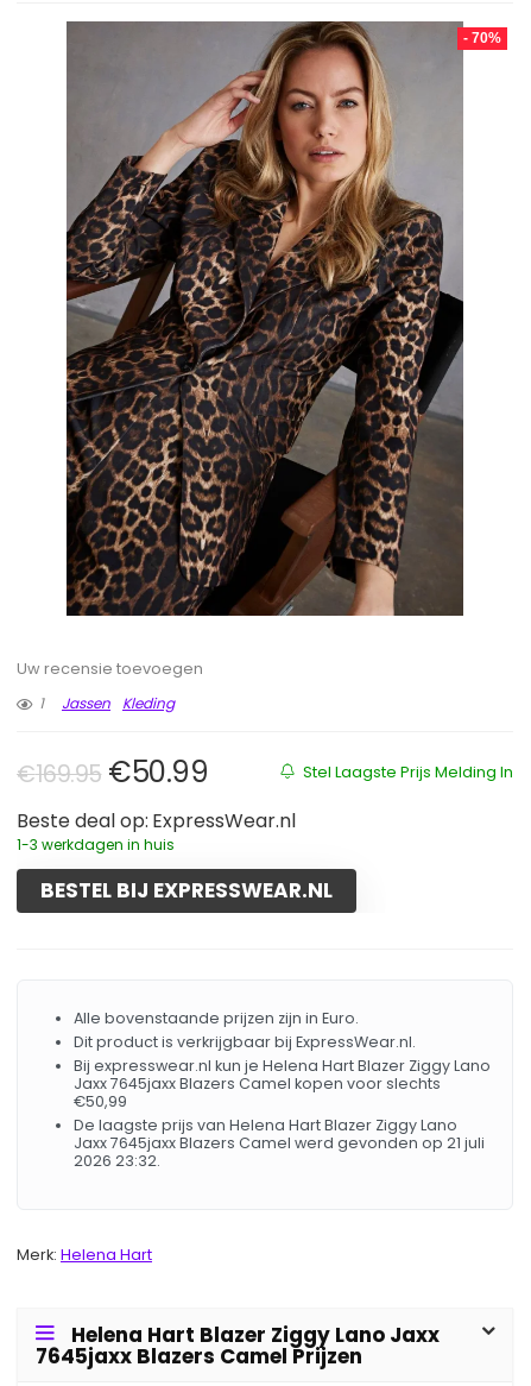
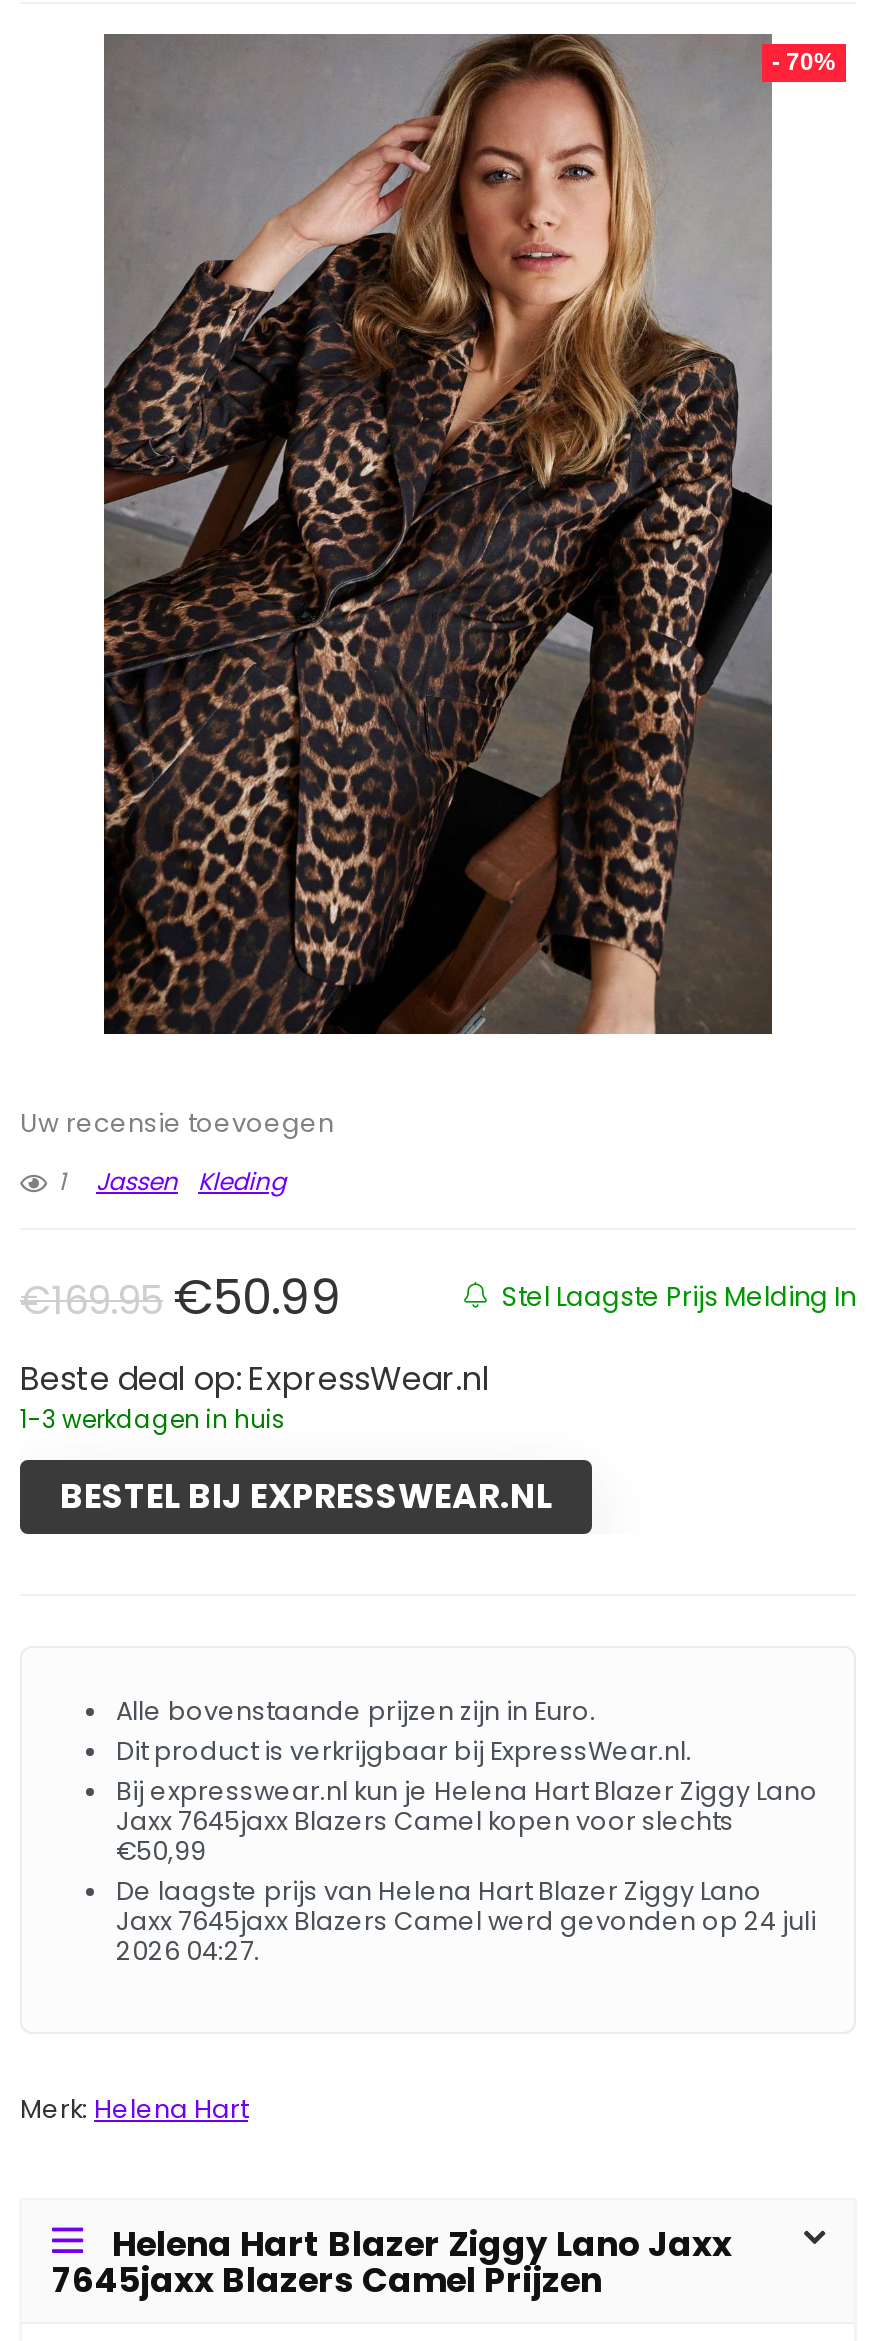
[74,1133,485,1153] Jaxx 7645jaxx Blazers Camel werd gevonden op 21 juli -> [116,1904,816,1938] Jaxx 7645jaxx Blazers Camel werd gevonden op 24 juli
[74,1151,160,1171] 2026 23:32. -> [116,1934,260,1968] 2026 04:27.

